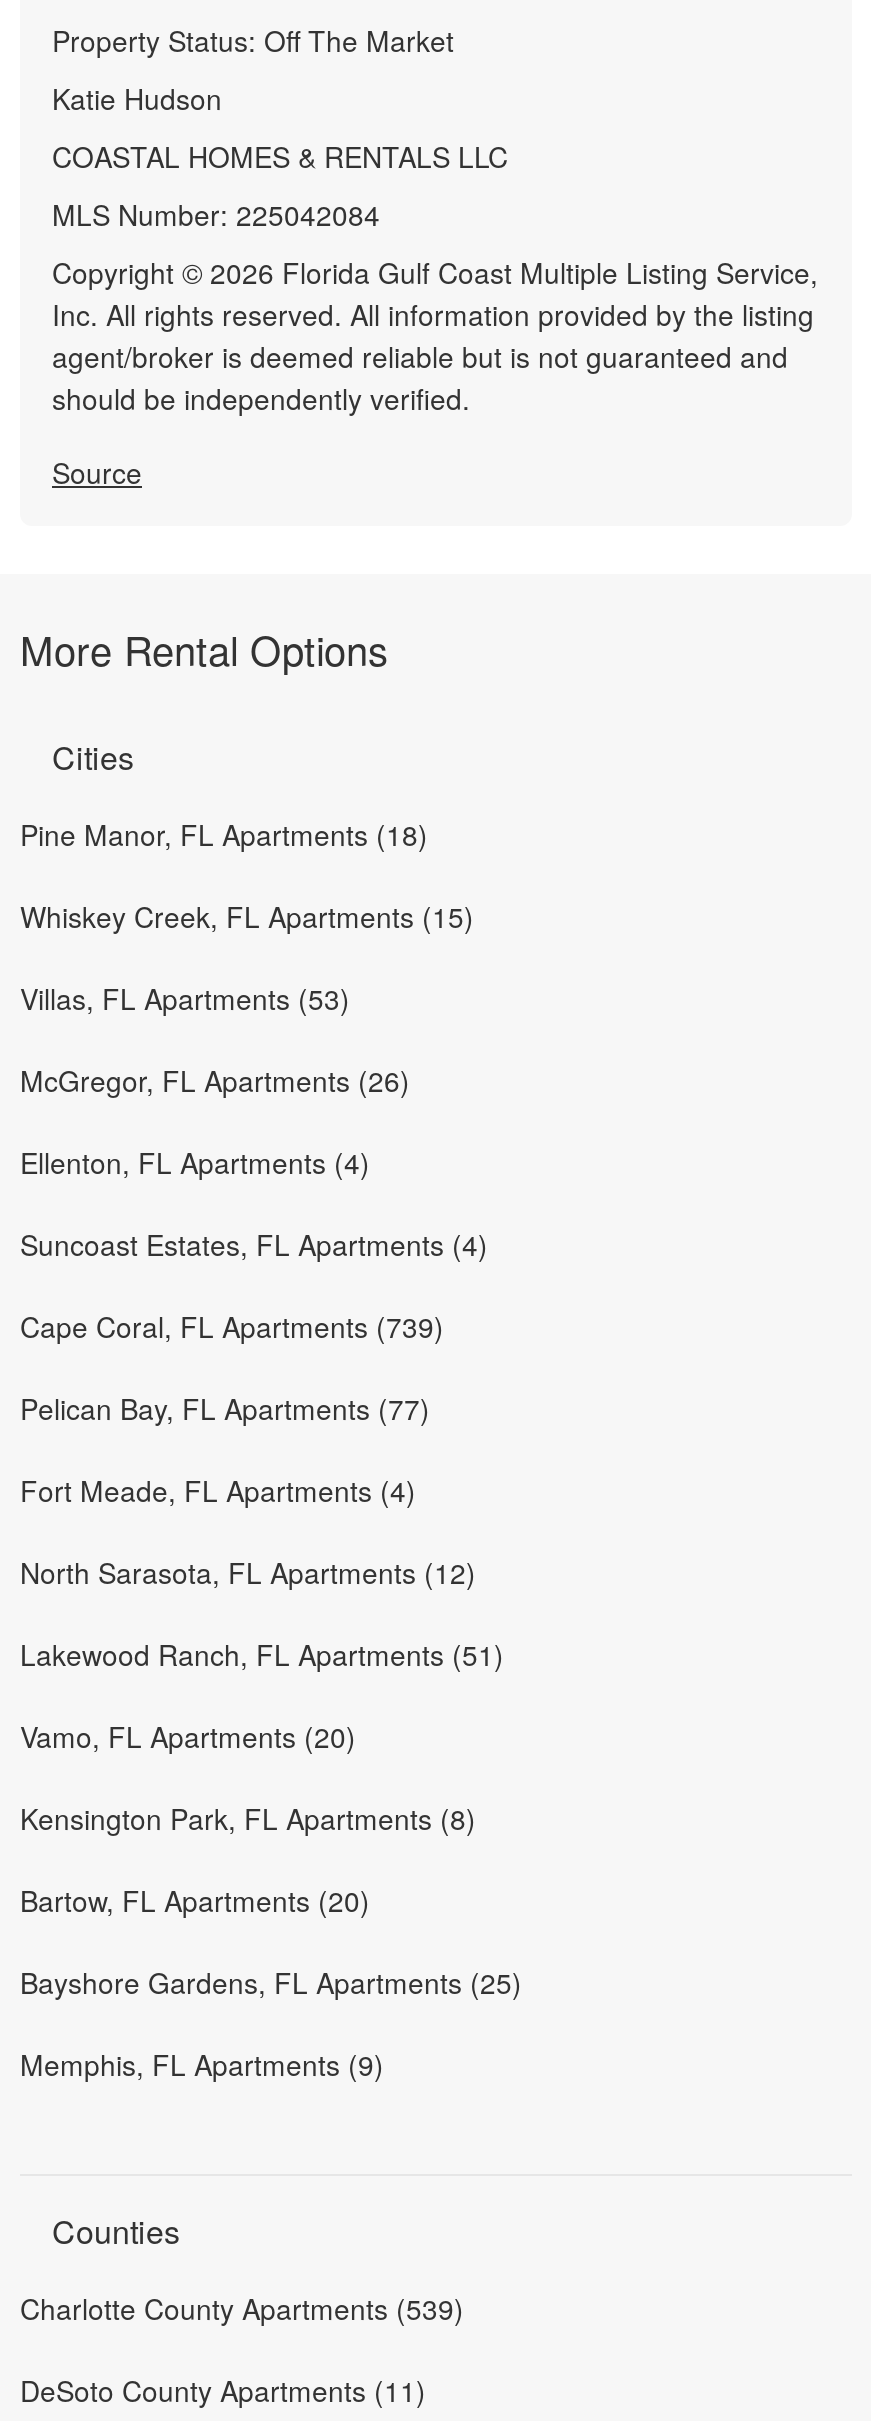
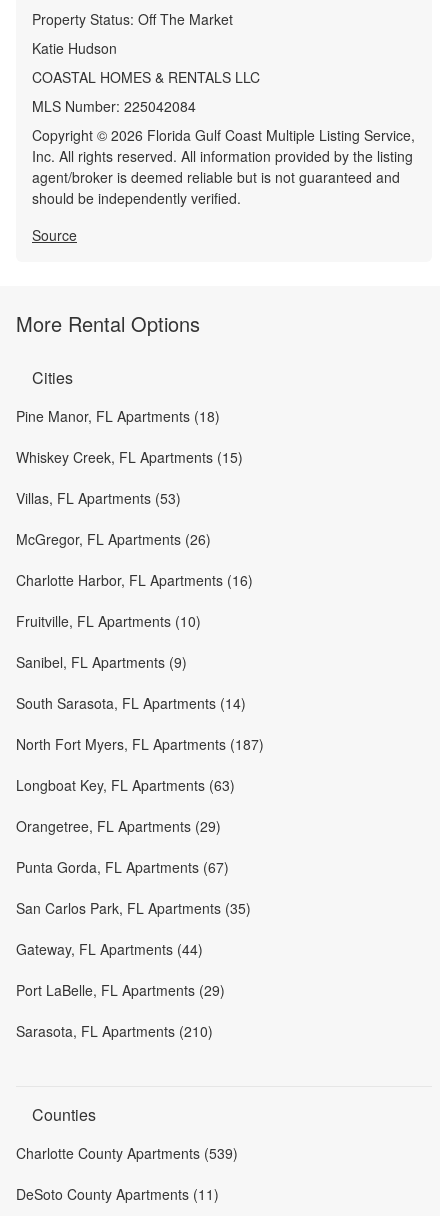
[20,1142,370,1182] Ellenton, FL Apartments (4) -> [16,570,253,590] Charlotte Harbor, FL Apartments (16)
[20,1224,488,1264] Suncoast Estates, FL Apartments (4) -> [16,611,201,631] Fruitville, FL Apartments (10)
[20,1306,444,1346] Cape Coral, FL Apartments (739) -> [16,652,187,672] Sanibel, FL Apartments (9)
[20,1388,430,1428] Pelican Bay, FL Apartments (77) -> [16,693,246,713] South Sarasota, FL Apartments (14)
[20,1470,416,1510] Fort Meade, FL Apartments (4) -> [16,734,264,754] North Fort Myers, FL Apartments (187)
[20,1552,476,1592] North Sarasota, FL Apartments (12) -> [16,775,235,795] Longboat Key, FL Apartments (63)
[20,1634,504,1674] Lakewood Ranch, FL Apartments (51) -> [16,816,221,836] Orangetree, FL Apartments (29)
[20,1716,356,1756] Vamo, FL Apartments (20) -> [16,857,229,877] Punta Gorda, FL Apartments (67)
[20,1798,476,1838] Kensington Park, FL Apartments (8) -> [16,898,251,918] San Carlos Park, FL Apartments (35)
[20,1880,370,1920] Bartow, FL Apartments (20) -> [16,939,203,959] Gateway, FL Apartments (44)
[20,1962,522,2002] Bayshore Gardens, FL Apartments (25) -> [16,980,225,1000] Port LaBelle, FL Apartments (29)
[20,2044,384,2084] Memphis, FL Apartments (9) -> [16,1021,213,1041] Sarasota, FL Apartments (210)

